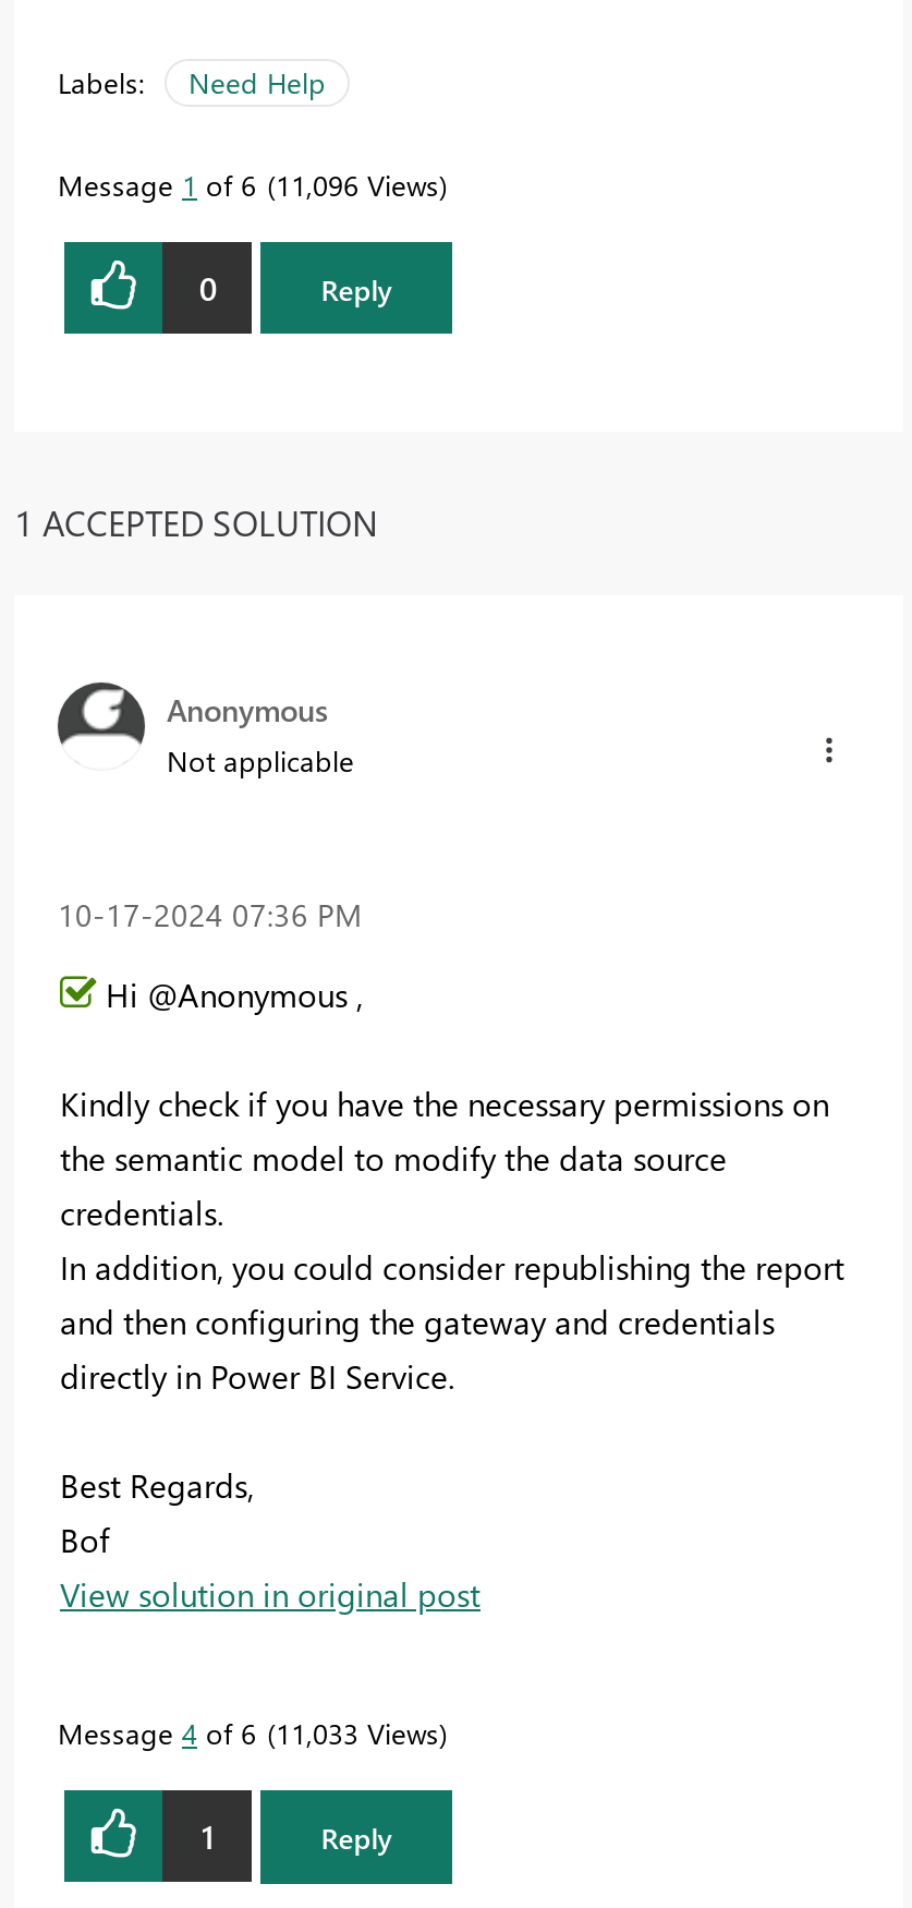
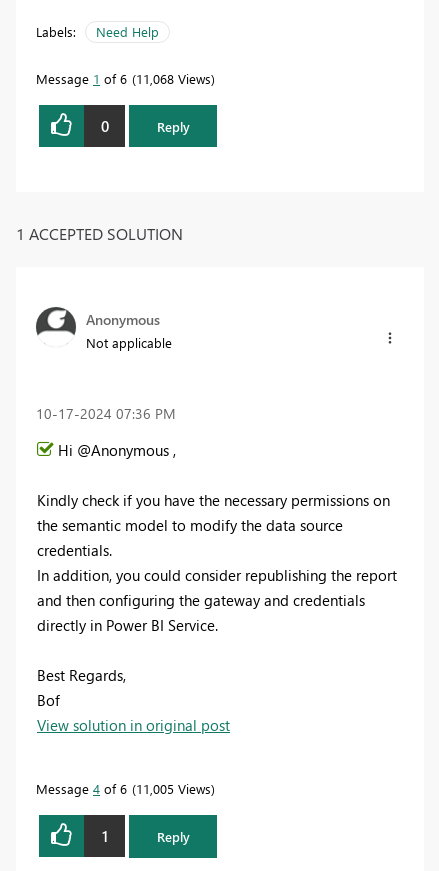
[58,166,439,203] Message 1 of 6 11,096 Views -> [36,70,211,87] Message 1 of 6 11,068 Views
[58,1715,439,1752] Message 4 of 6 11,033 Views -> [36,780,211,797] Message 4 of 6 11,005 Views

